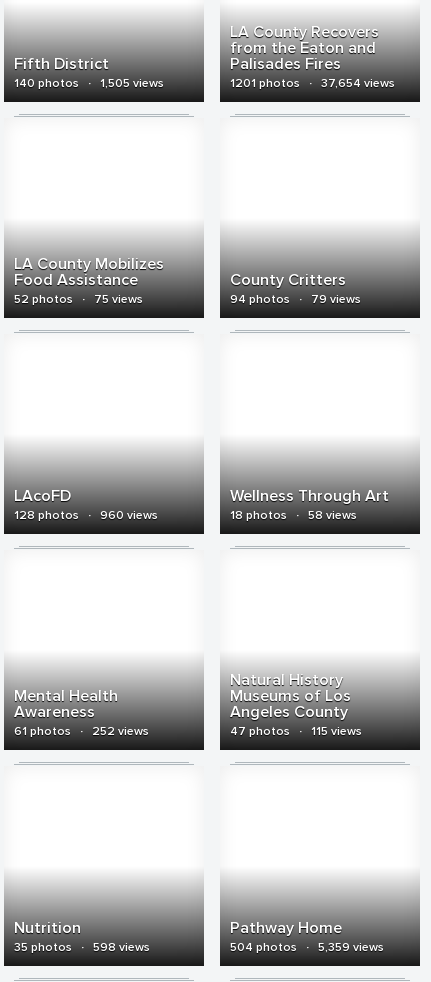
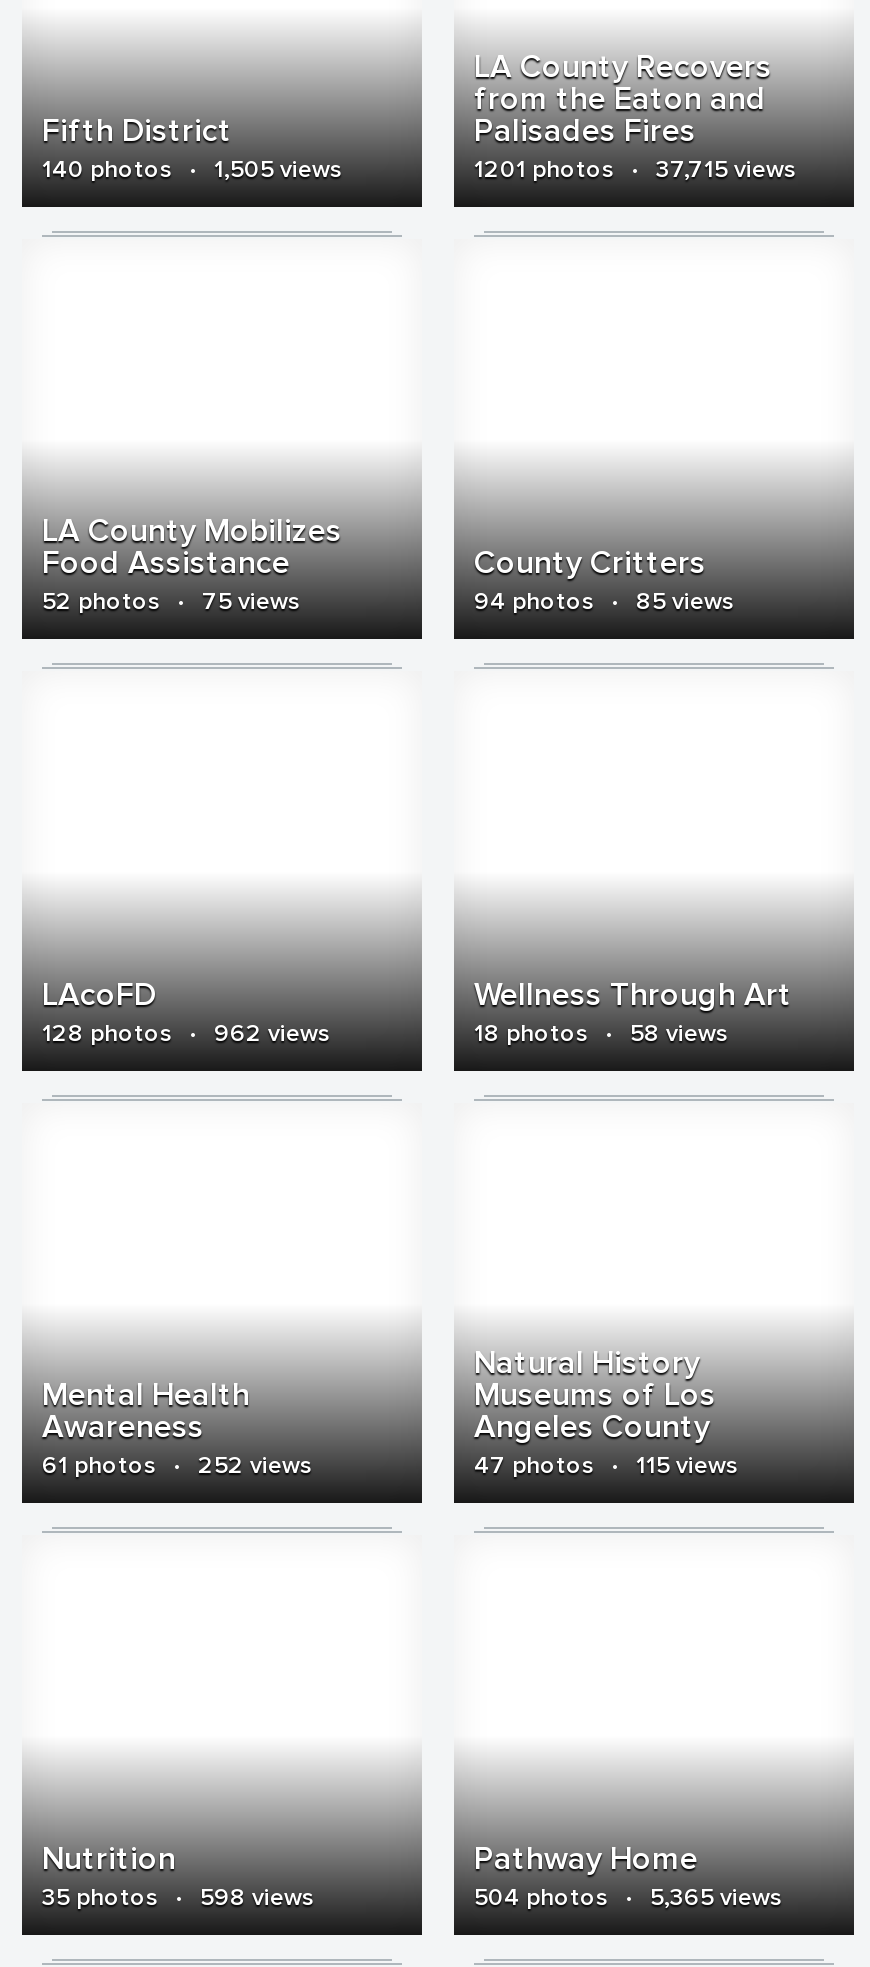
[230,76,395,91] 1201 photos · 37,654 views -> [474,155,796,185] 1201 photos · 37,715 views
[230,292,361,307] 94 photos · 79 views -> [474,587,734,617] 94 photos · 85 views
[14,508,158,523] 128 photos · 960 views -> [42,1019,330,1049] 128 photos · 962 views
[230,940,384,955] 504 photos · 5,359 views -> [474,1883,782,1913] 504 photos · 5,365 views

